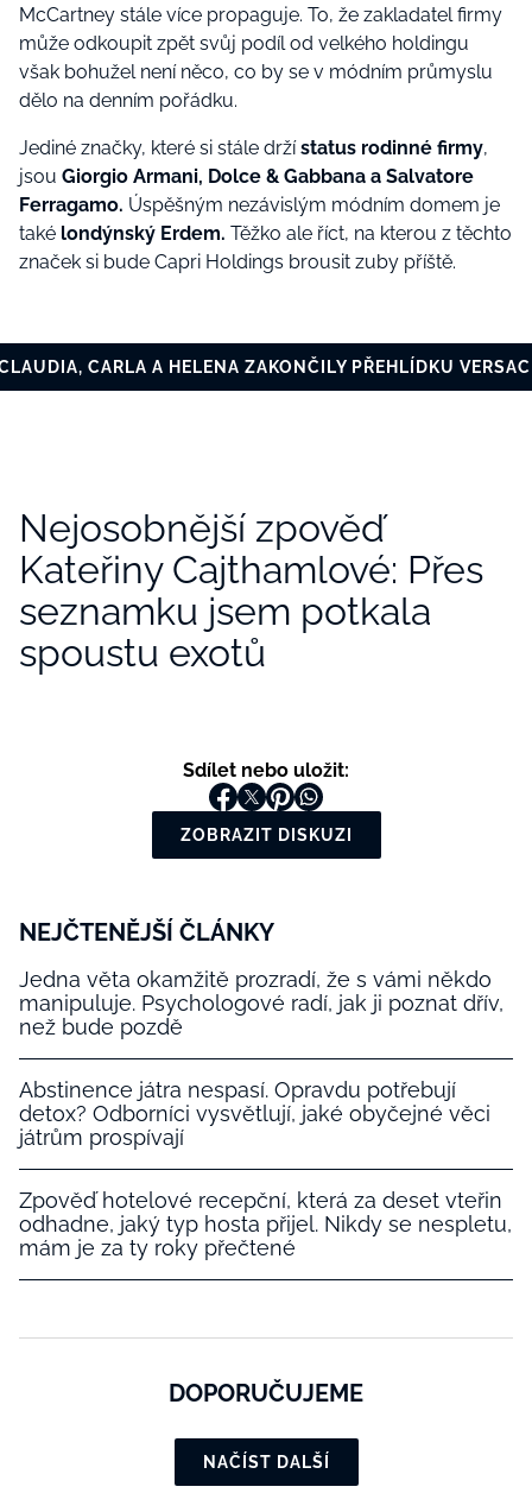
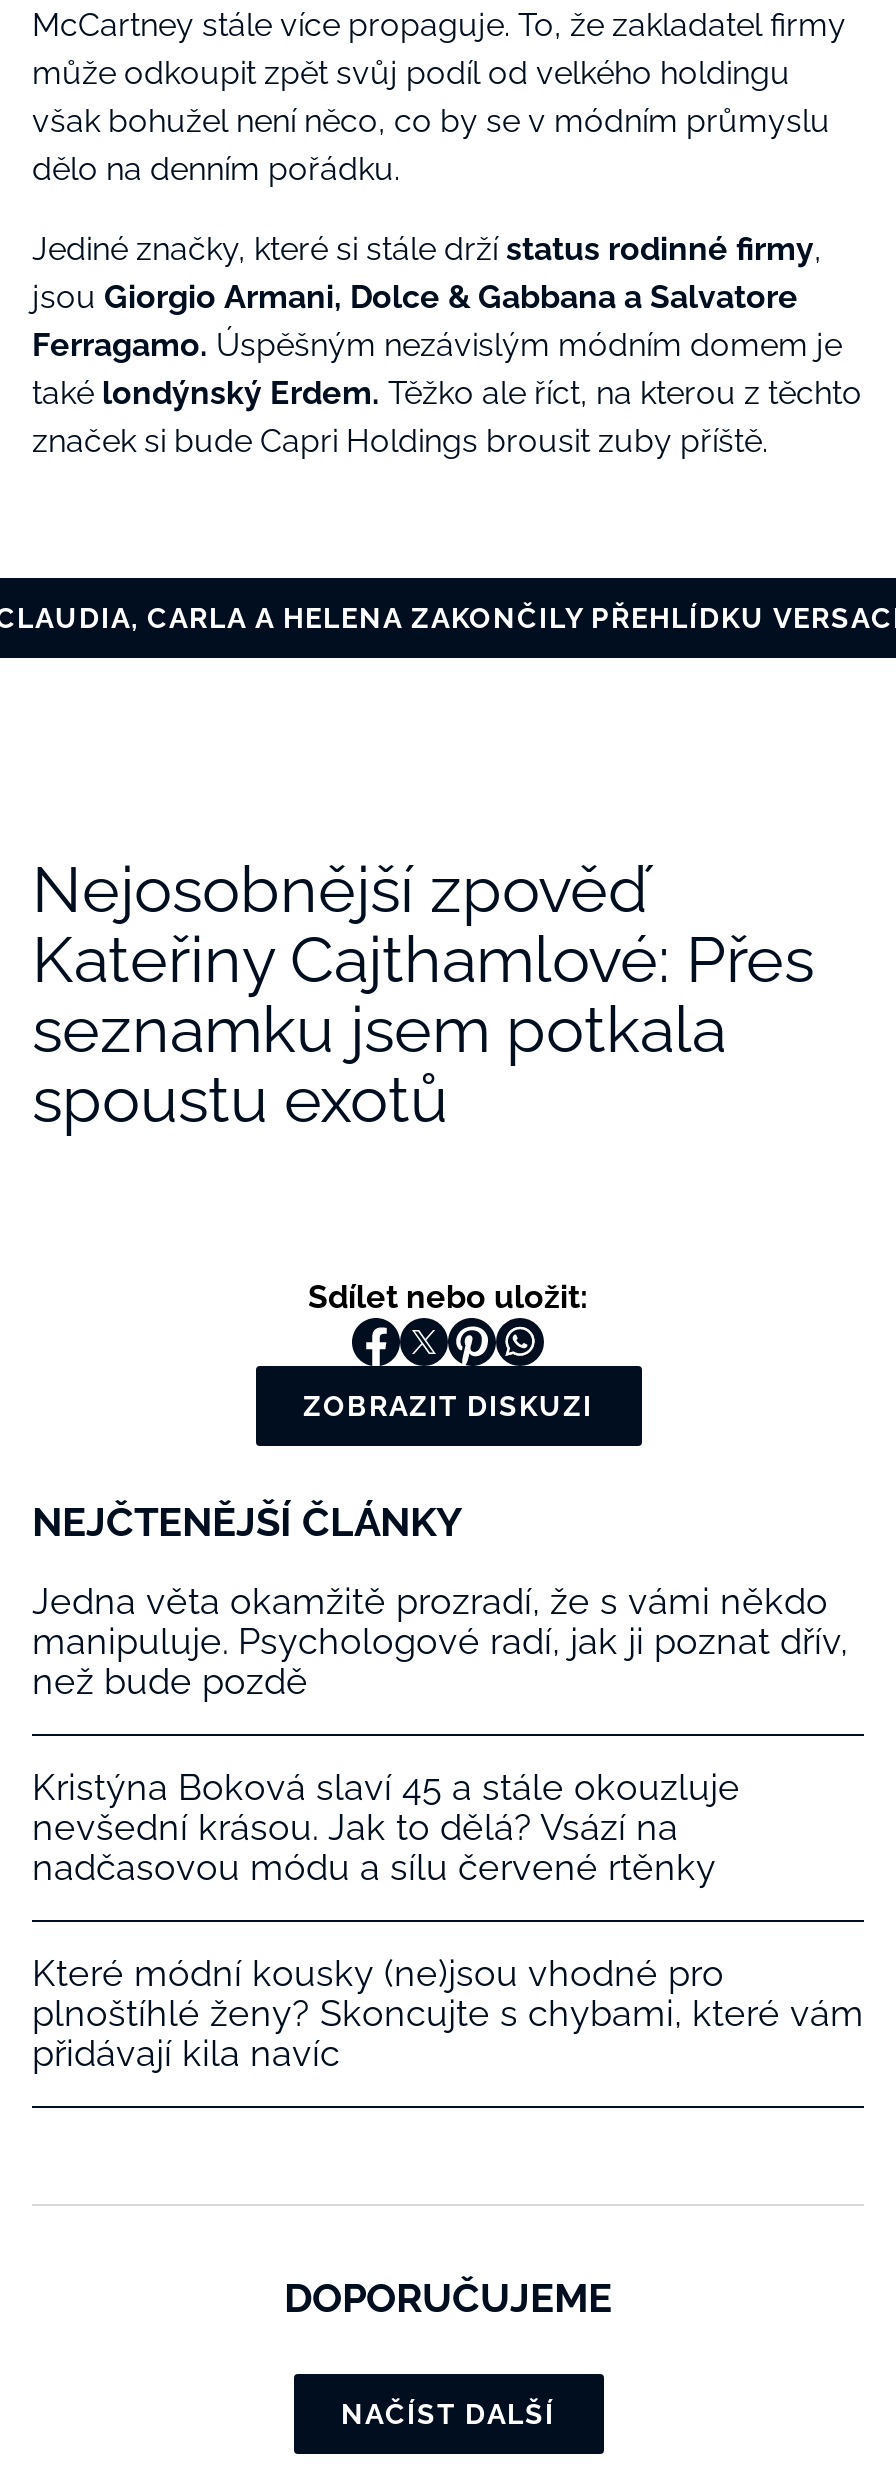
[19,1078,490,1150] Abstinence játra nespasí. Opravdu potřebují | detox? Odborníci vysvětlují, jaké obyčejné věci | játrům prospívají -> [32,1767,740,1889] Kristýna Boková slaví 45 a stále okouzluje | nevšední krásou. Jak to dělá? Vsází na | nadčasovou módu a sílu červené rtěnky
[19,1188,512,1261] Zpověď hotelové recepční, která za deset vteřin | odhadne, jaký typ hosta přijel. Nikdy se nespletu, | mám je za ty roky přečtené -> [32,1953,864,2075] Které módní kousky (ne)jsou vhodné pro | plnoštíhlé ženy? Skoncujte s chybami, které vám | přidávají kila navíc

